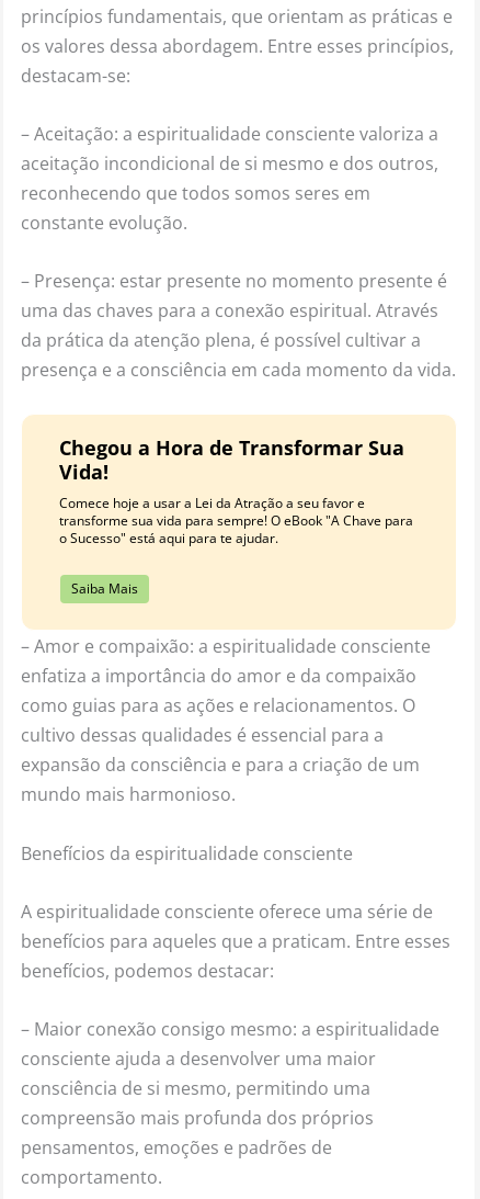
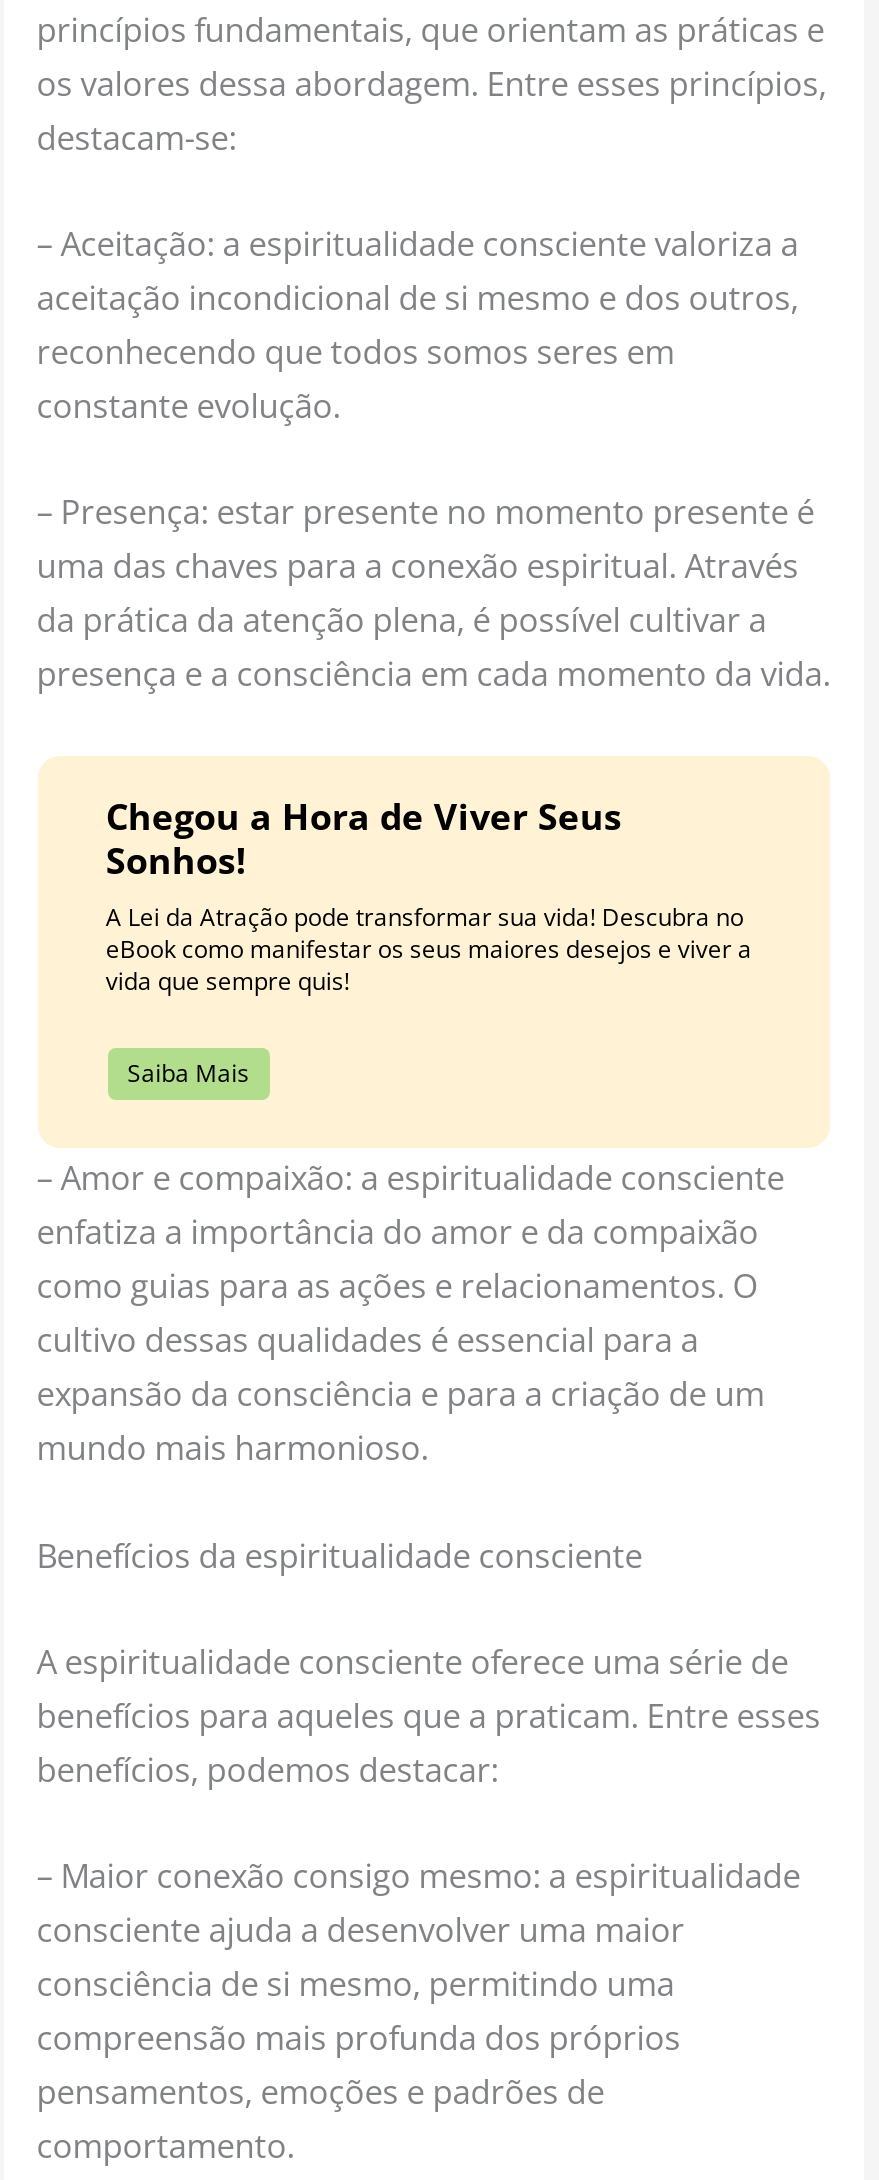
[59,434,413,547] Chegou a Hora de Transformar Sua | Vida! | Comece hoje a usar a Lei da Atração a seu favor e | transforme sua vida para sempre! O eBook "A Chave para | o Sucesso" está aqui para te ajudar. -> [106,792,752,998] Chegou a Hora de Viver Seus | Sonhos! | A Lei da Atração pode transformar sua vida! Descubra no | eBook como manifestar os seus maiores desejos e viver a | vida que sempre quis!

